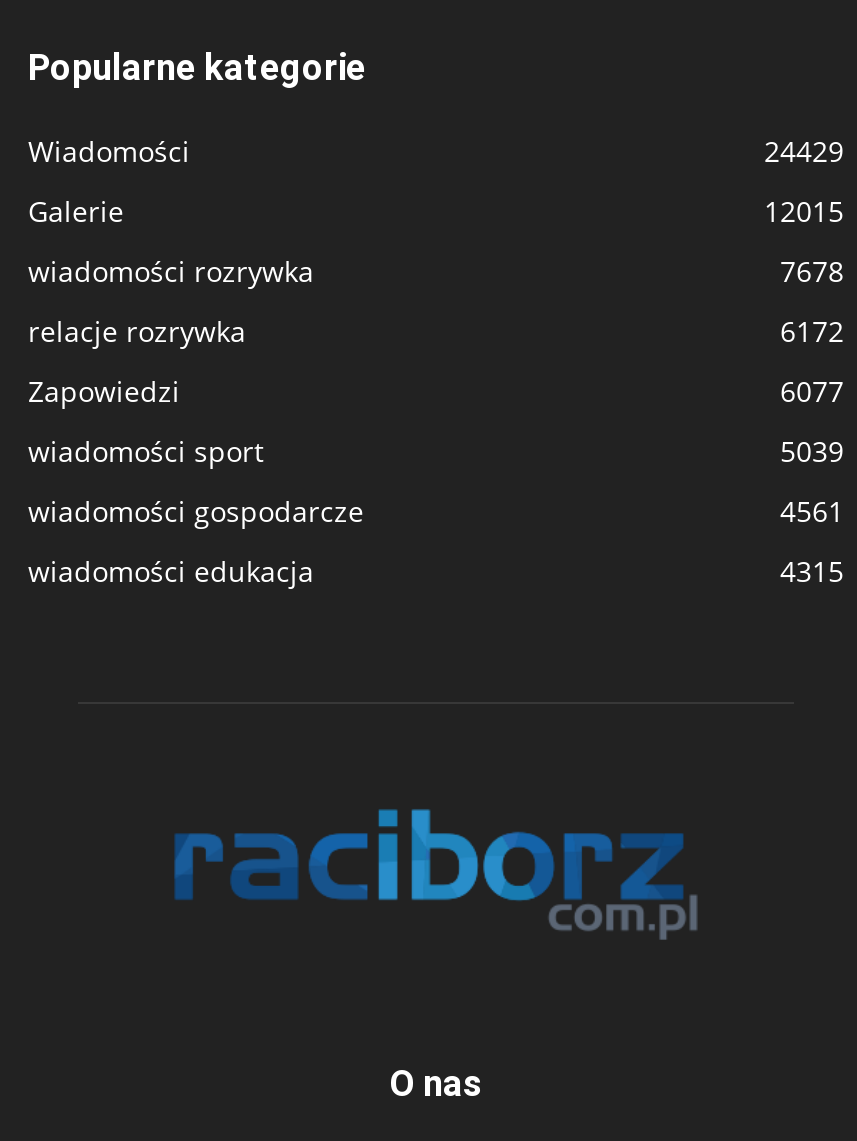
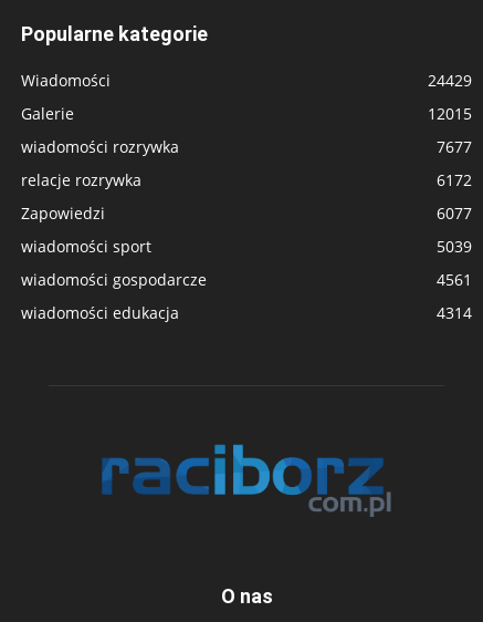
[780,252,844,290] 7678 -> [437,136,472,157] 7677
[780,552,844,590] 4315 -> [437,302,472,323] 4314

